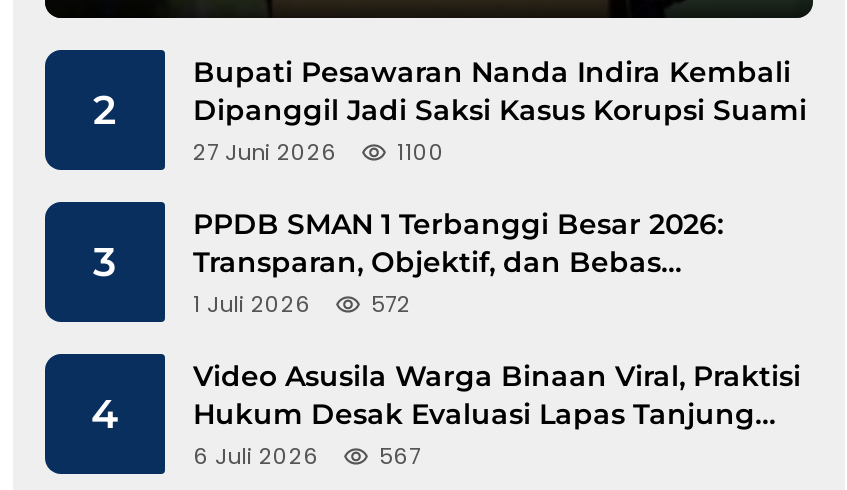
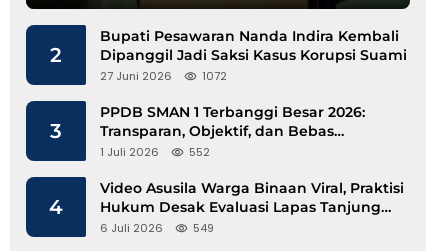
[193,137,445,169] 27 Juni 2026 1100 -> [100,68,227,84] 27 Juni 2026 1072
[371,289,411,321] 572 -> [189,144,210,160] 552
[379,441,421,473] 567 -> [193,220,214,236] 549

